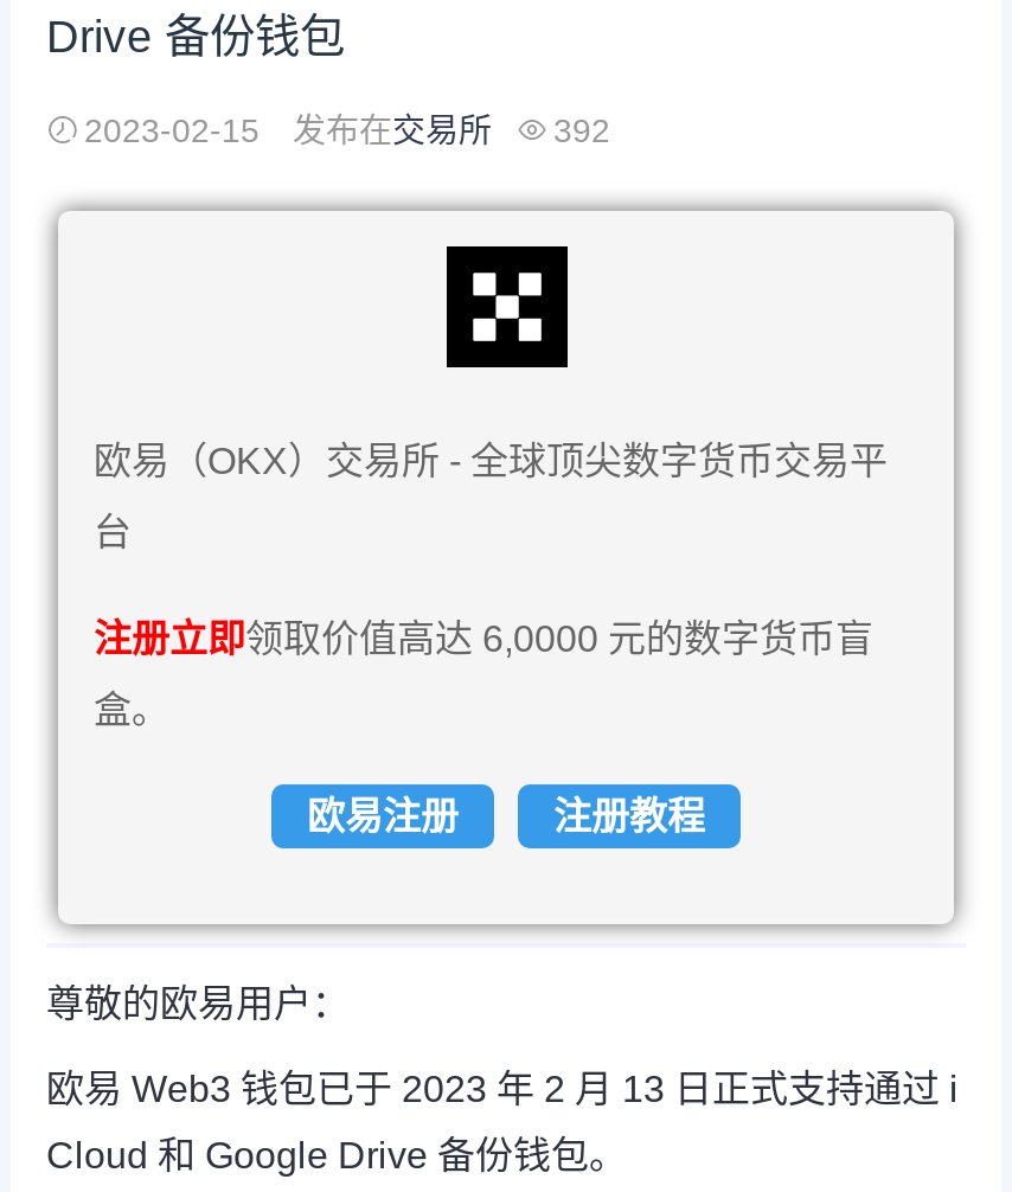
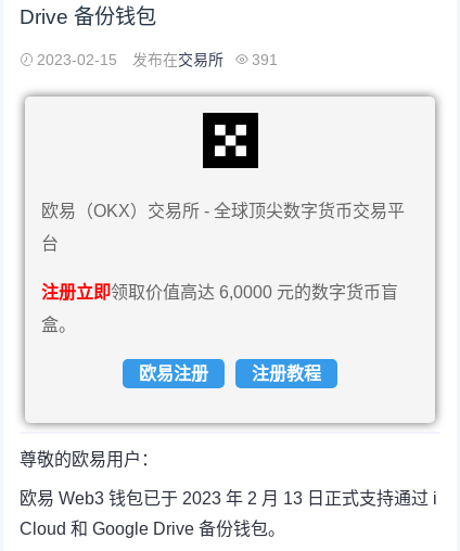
[84,111,610,149] 2023-02-15 发布在交易所 392 -> [37,51,278,68] 2023-02-15 发布在交易所 391

